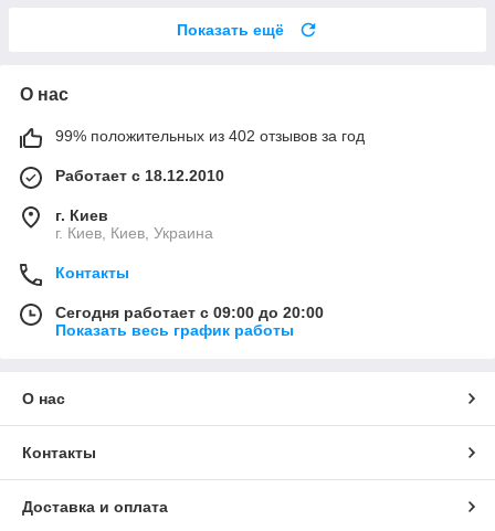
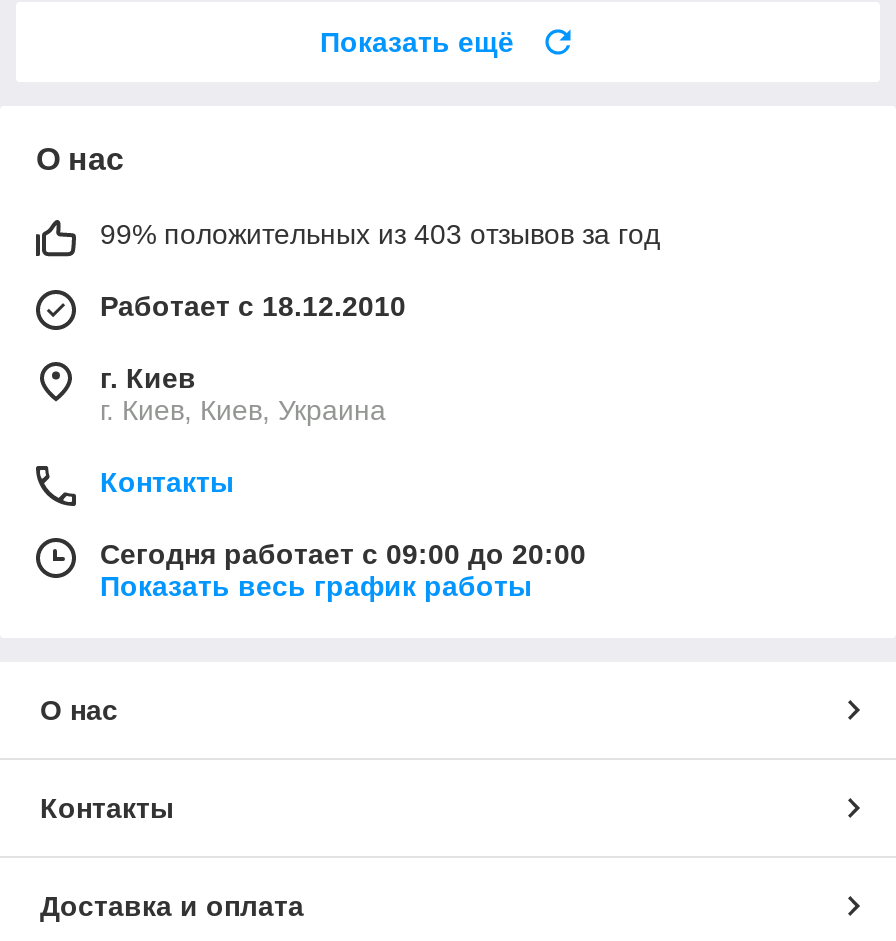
[55,127,365,144] 99% положительных из 402 отзывов за год -> [100,218,660,250] 99% положительных из 403 отзывов за год

